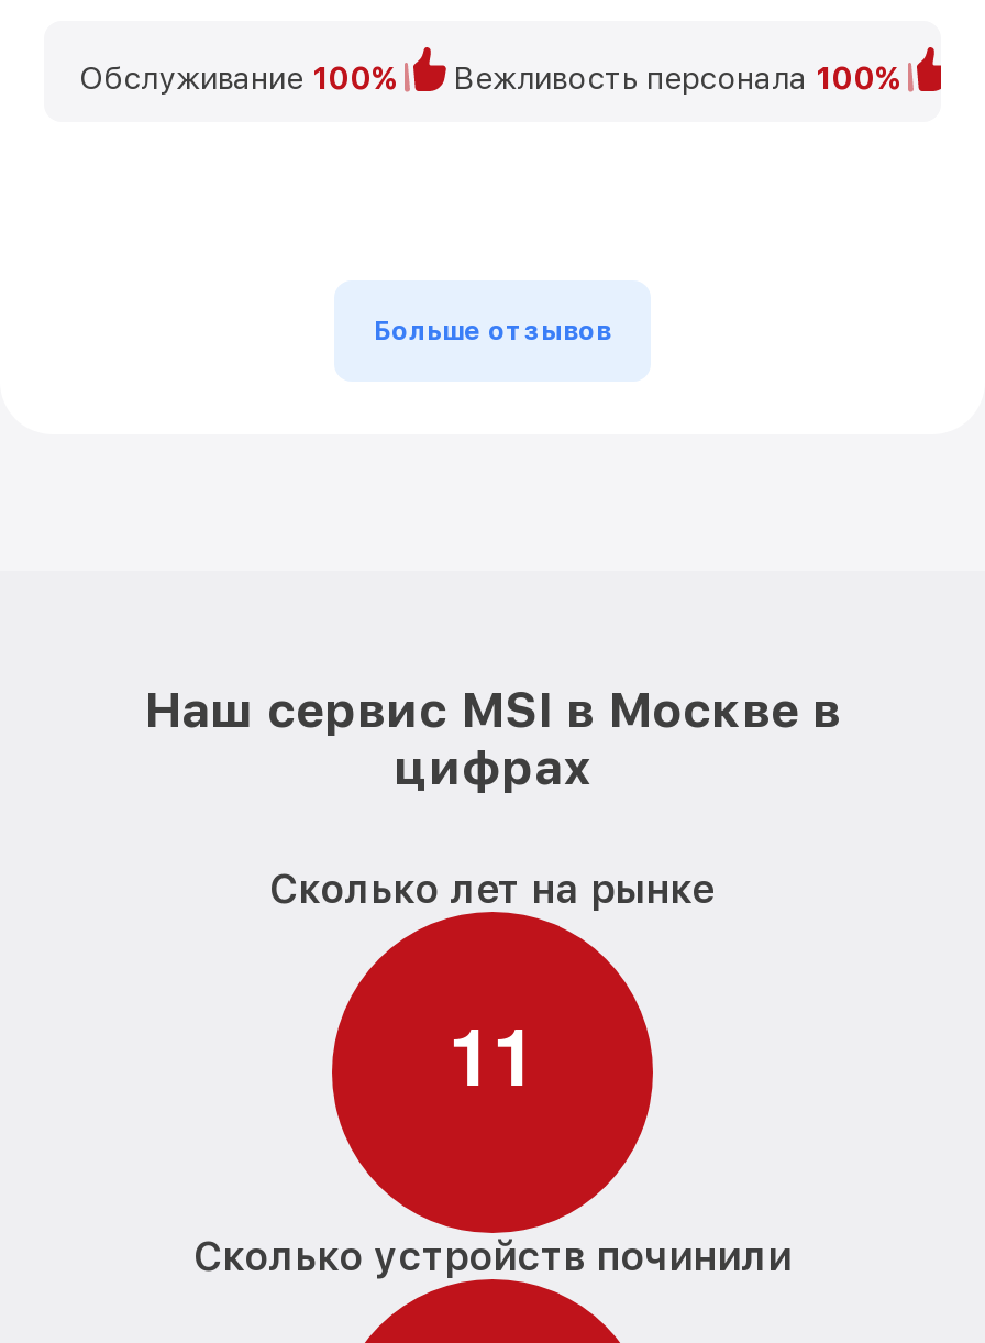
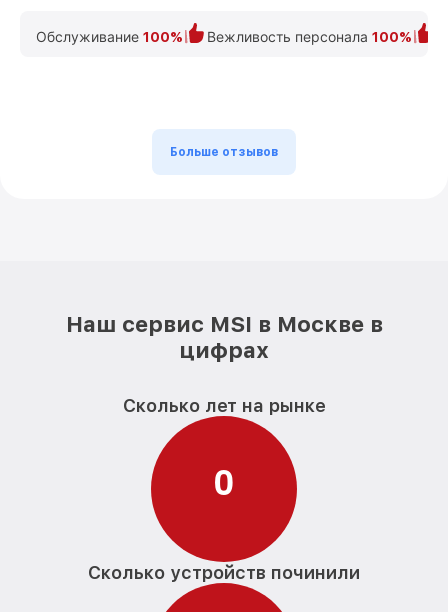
[449,996,536,1110] 1 1 -> [214,454,234,506] 0

